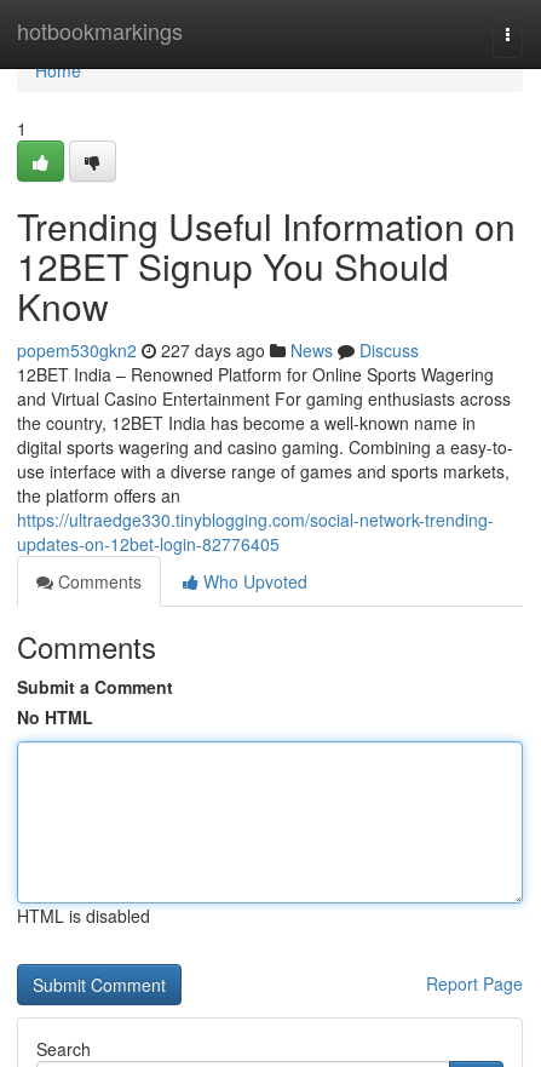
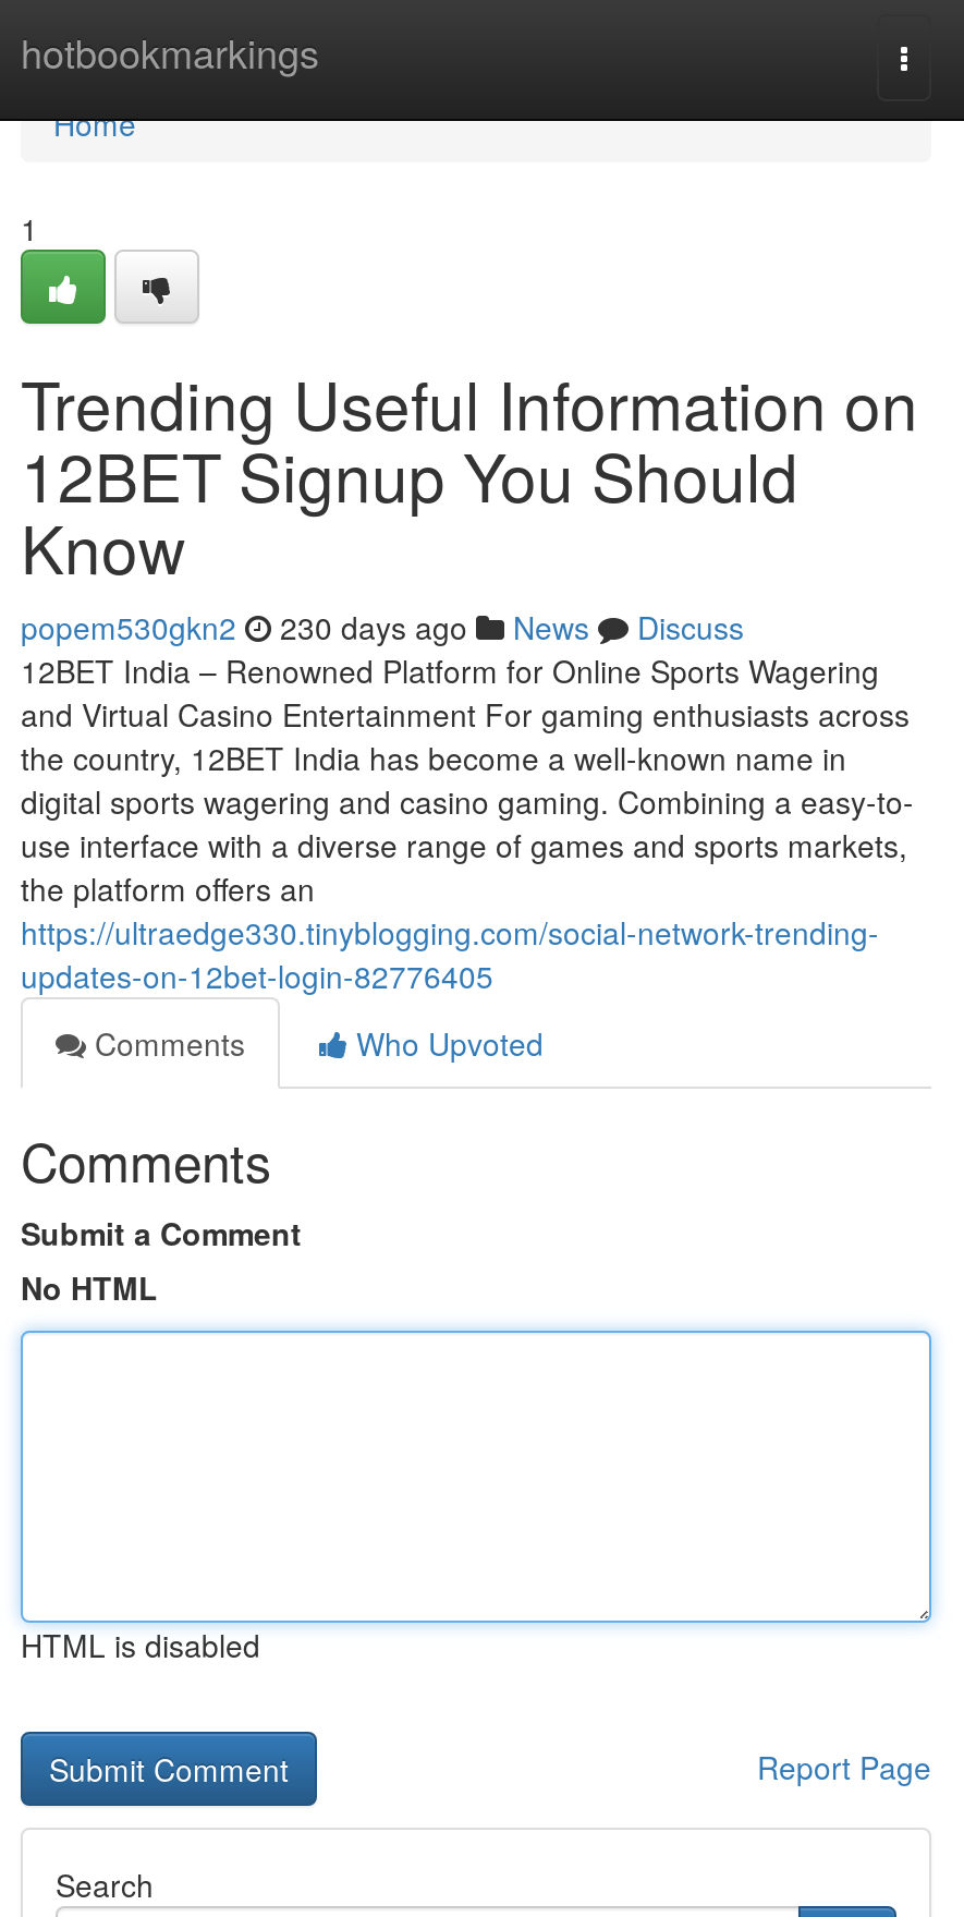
[17,338,419,362] popem530gkn2 227 days ago News Discuss -> [21,605,744,648] popem530gkn2 230 days ago News Discuss

